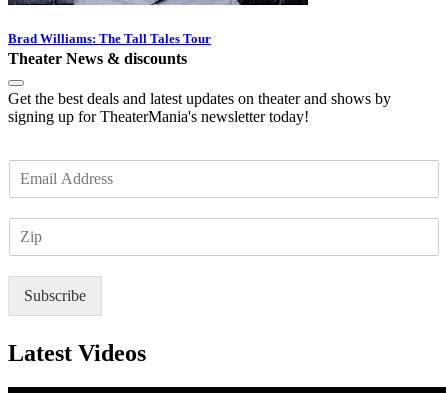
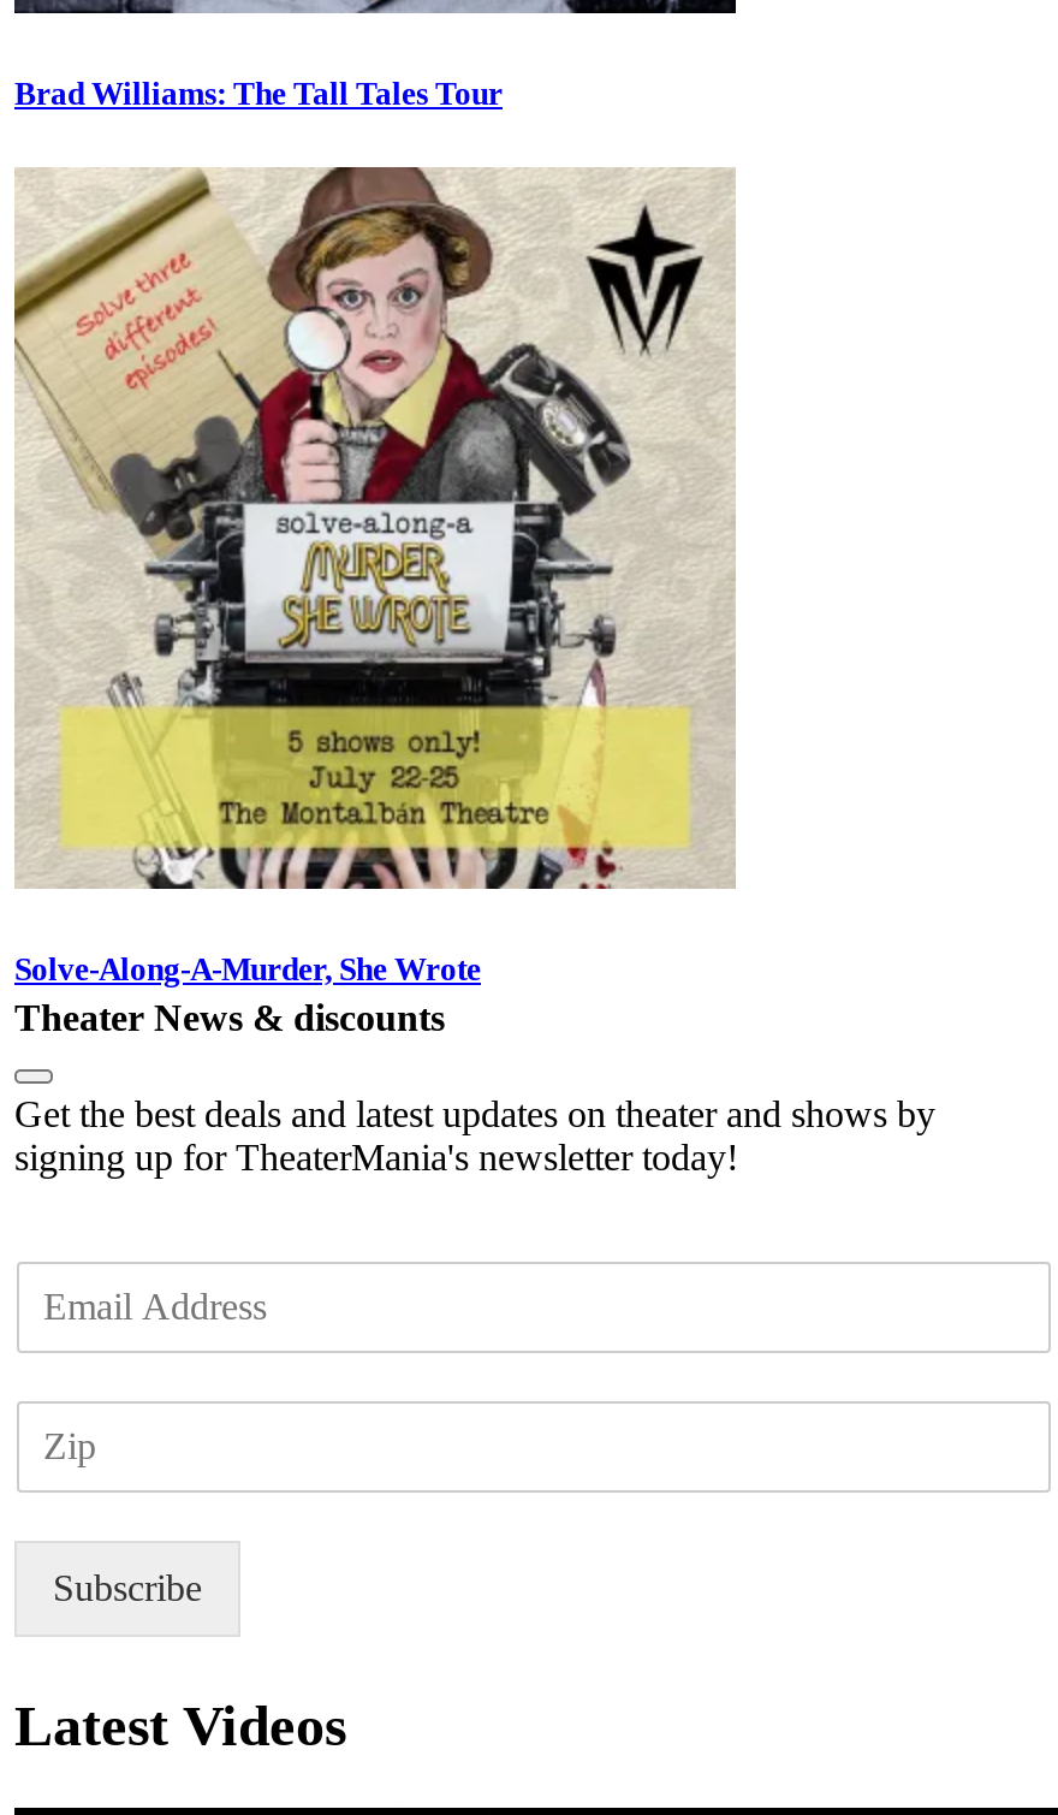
none -> [12,166,736,988] [image] | Solve-Along-A-Murder, She Wrote

